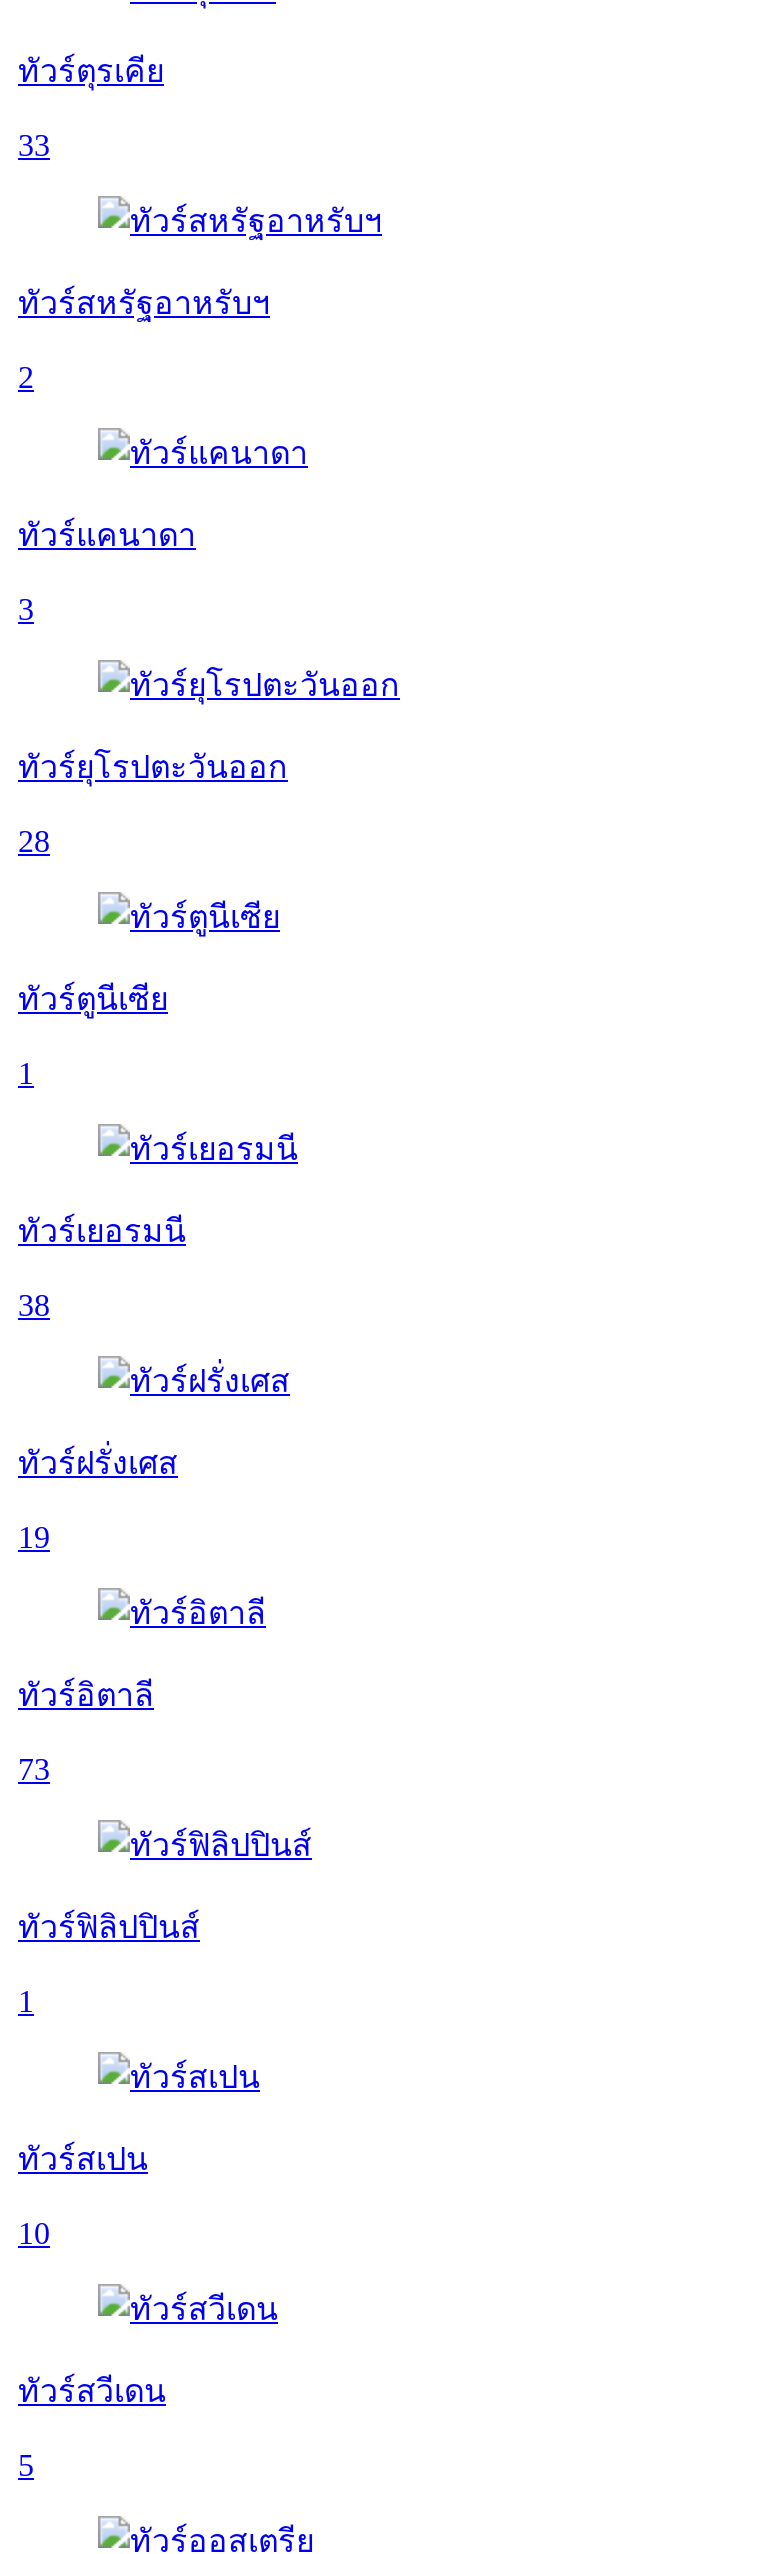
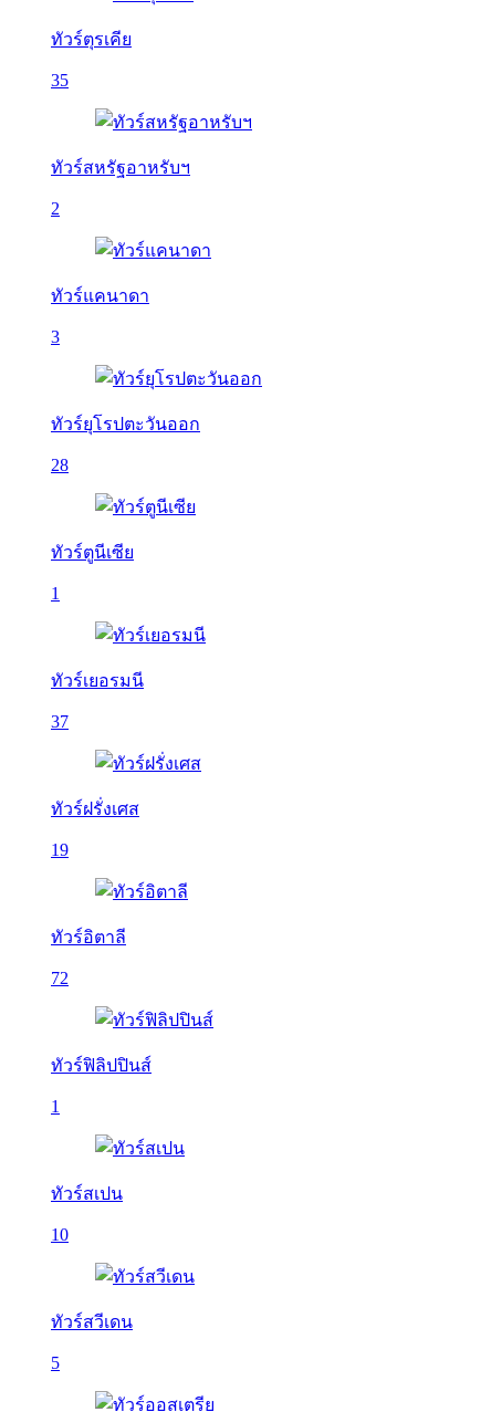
[18,128,50,162] 33 -> [51,71,69,90] 35
[18,1288,50,1322] 38 -> [51,712,69,731] 37
[18,1752,50,1786] 73 -> [51,969,69,987] 72

